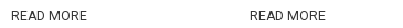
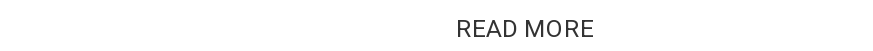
[11,9,87,24] READ MORE -> none

